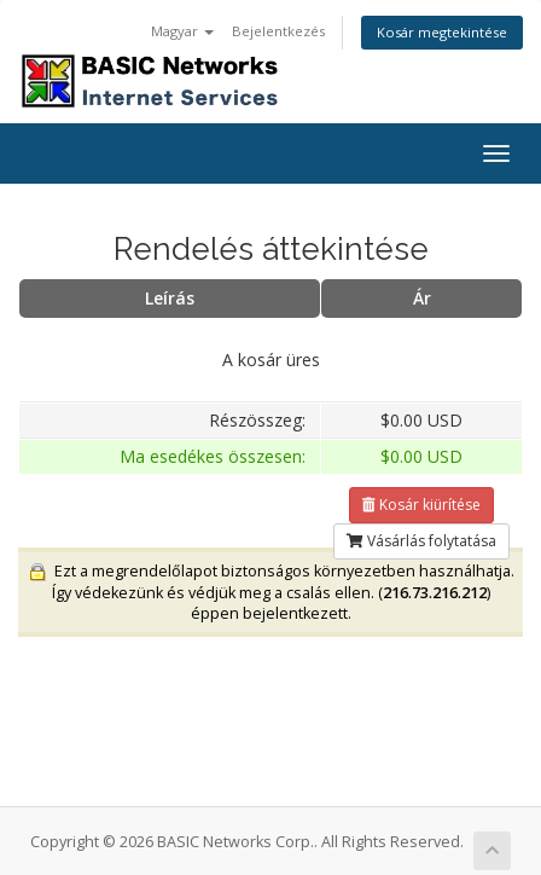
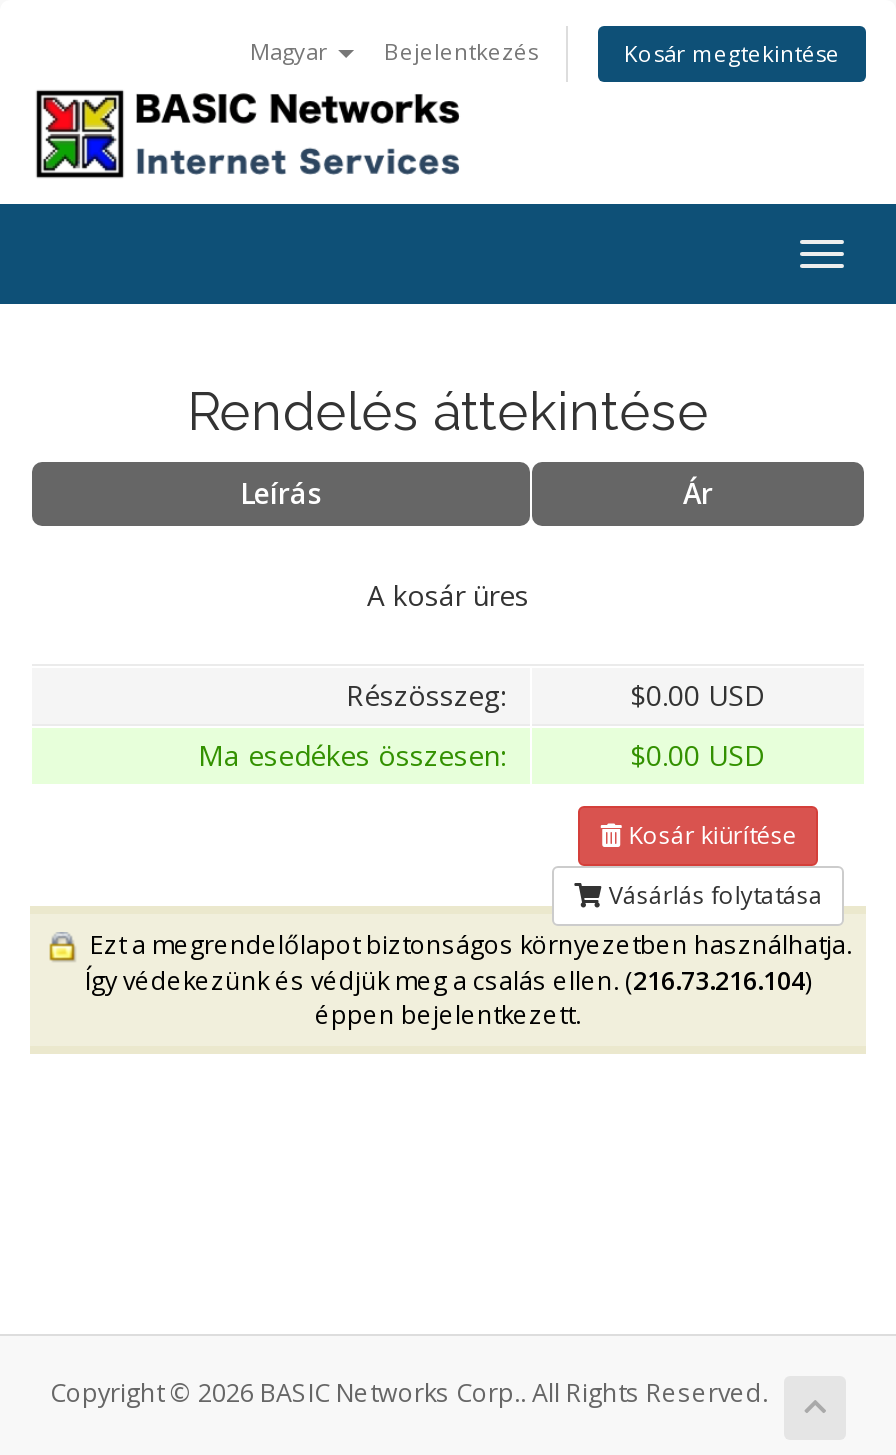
[51,582,490,603] Így védekezünk és védjük meg a csalás ellen. (216.73.216.212) -> [85,963,811,997] Így védekezünk és védjük meg a csalás ellen. (216.73.216.104)

